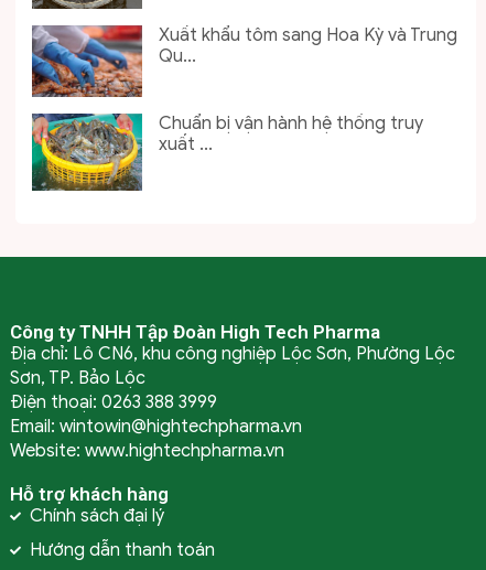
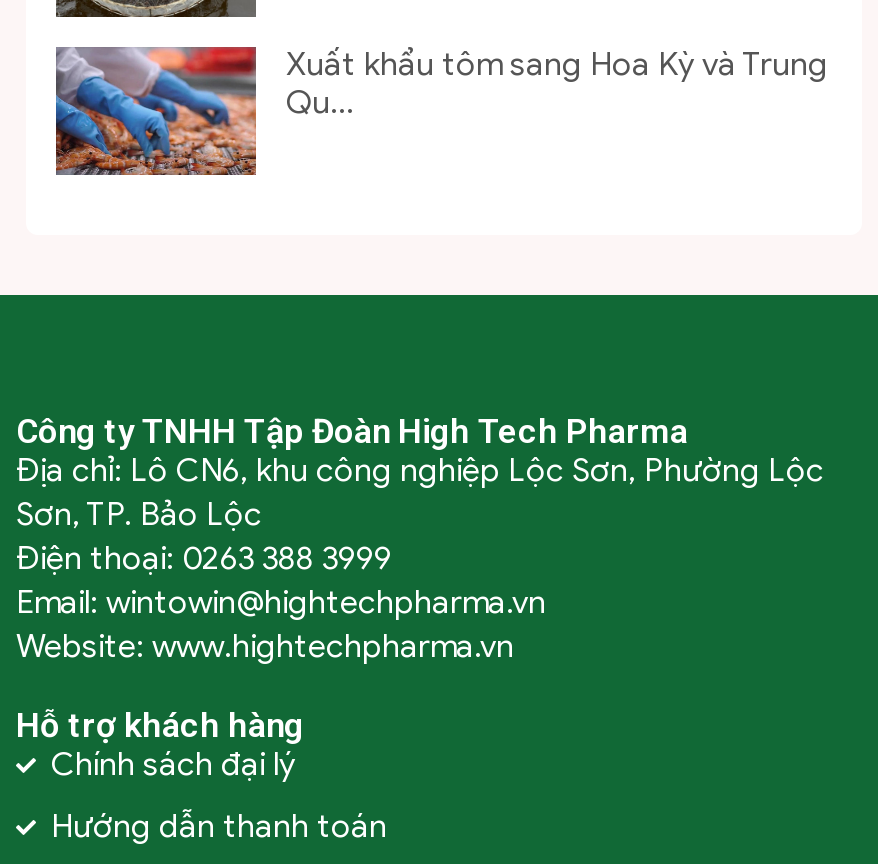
[31,112,423,192] [image] | Chuẩn bị vận hành hệ thống truy | xuất ... -> none

